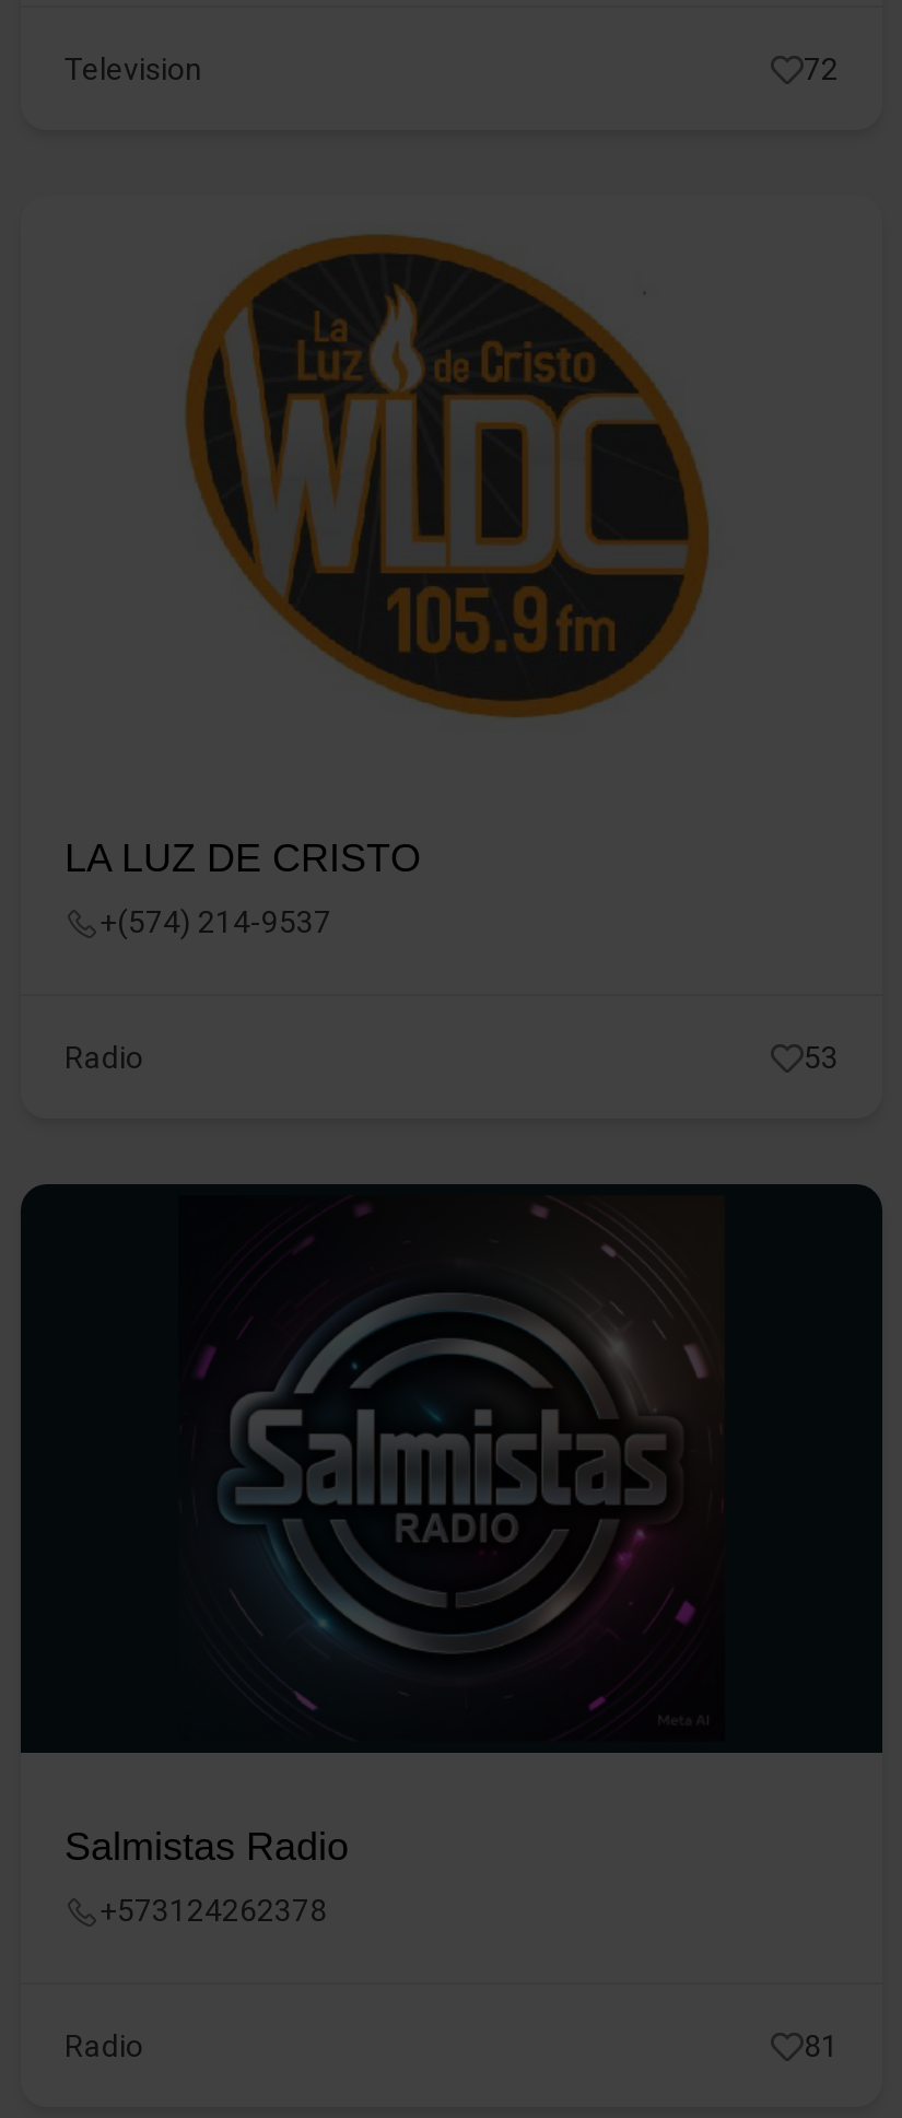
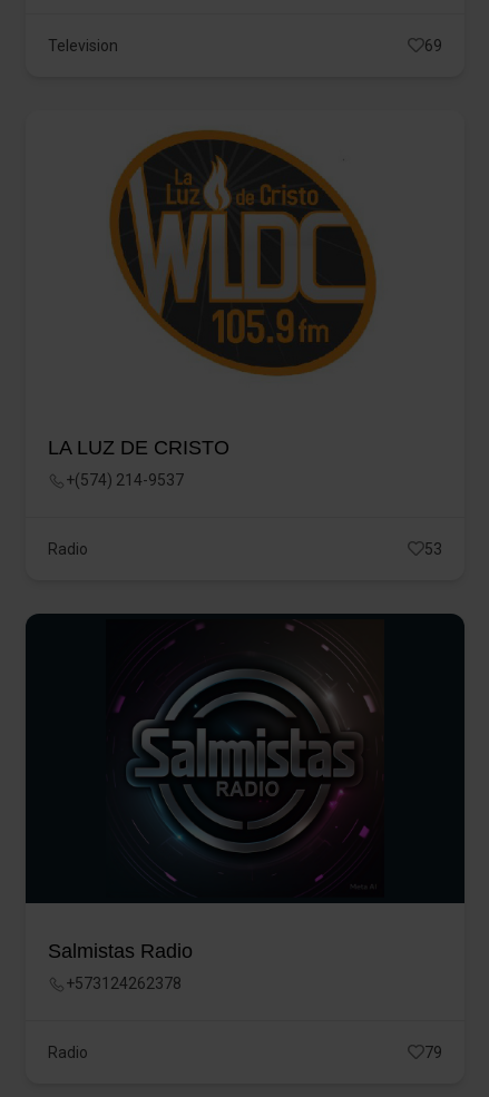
[804,52,839,87] 72 -> [424,37,442,54] 69
[804,2029,839,2064] 81 -> [424,1043,442,1061] 79

